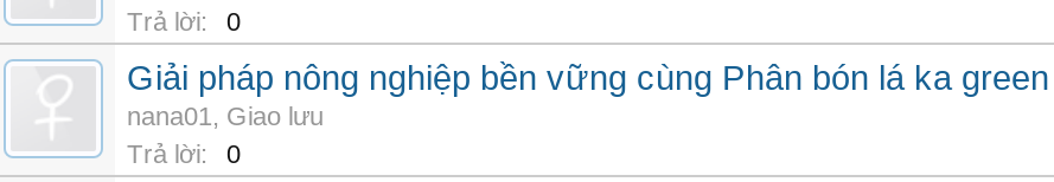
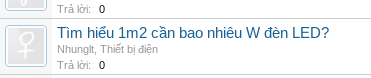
[127,59,1049,130] Giải pháp nông nghiệp bền vững cùng Phân bón lá ka green | nana01, Giao lưu -> [57,25,329,55] Tìm hiểu 1m2 cần bao nhiêu W đèn LED? | Nhunglt, Thiết bị điện

